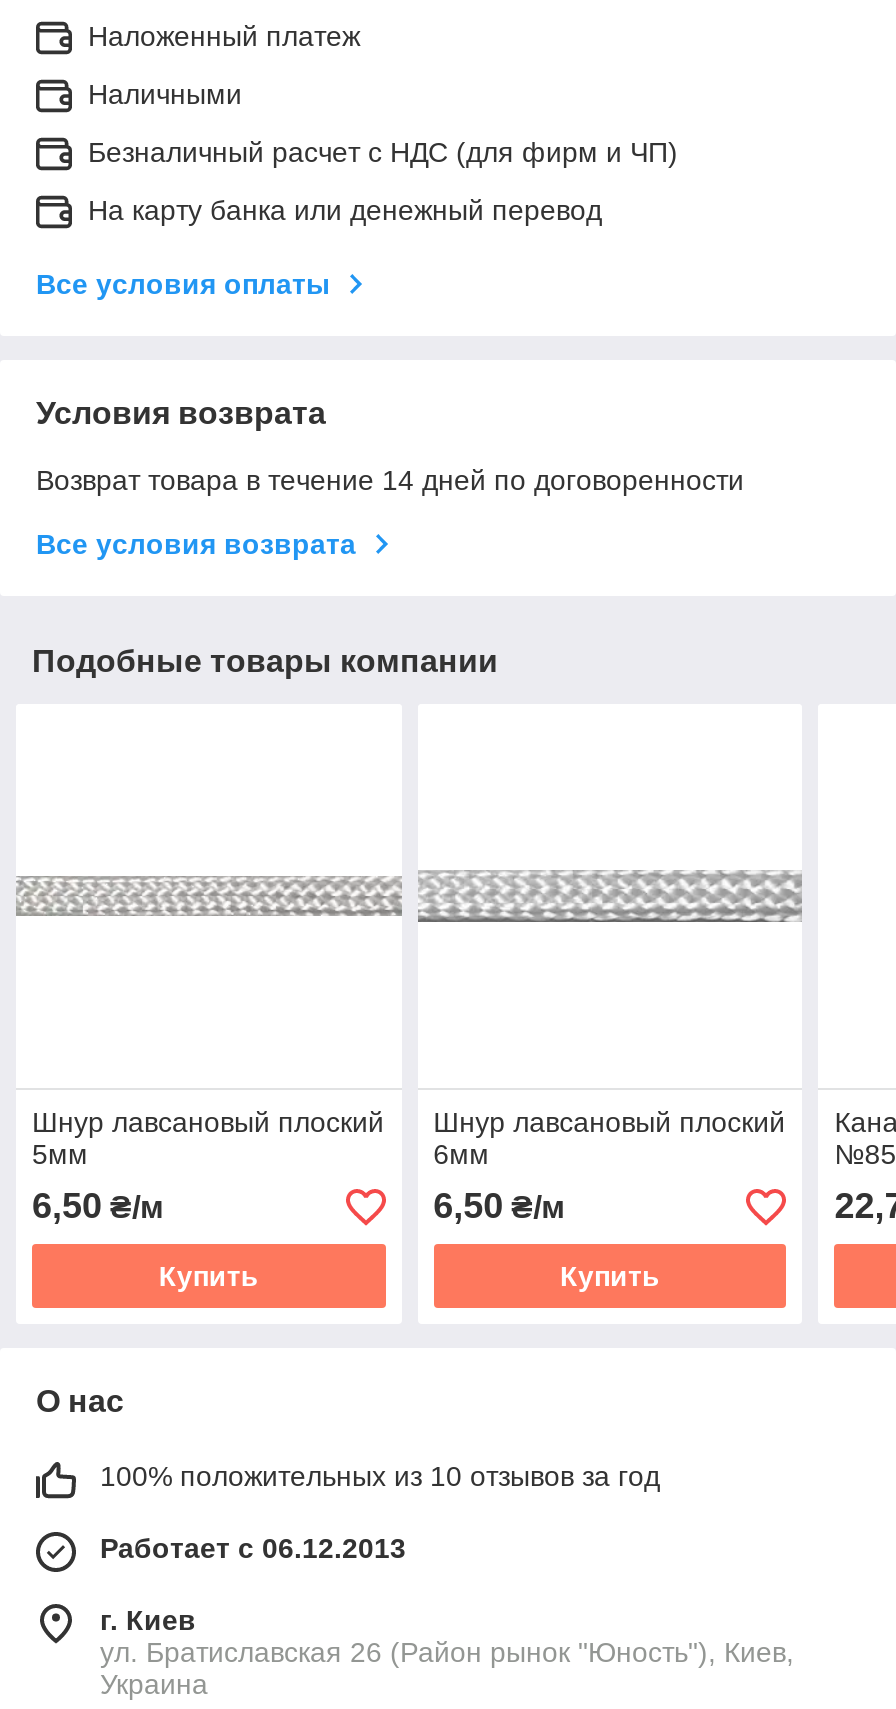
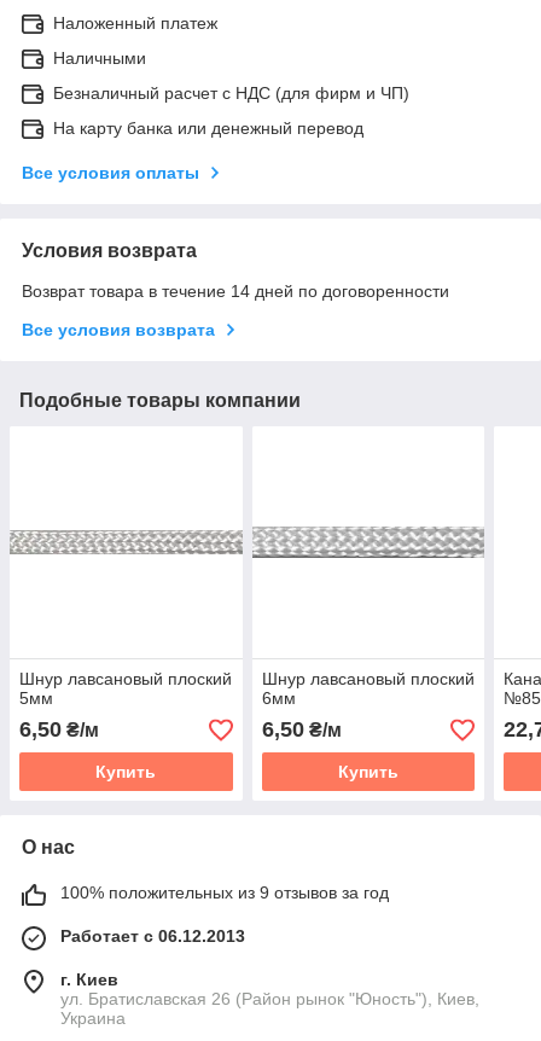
[100,1461,660,1493] 100% положительных из 10 отзывов за год -> [60,883,389,903] 100% положительных из 9 отзывов за год

